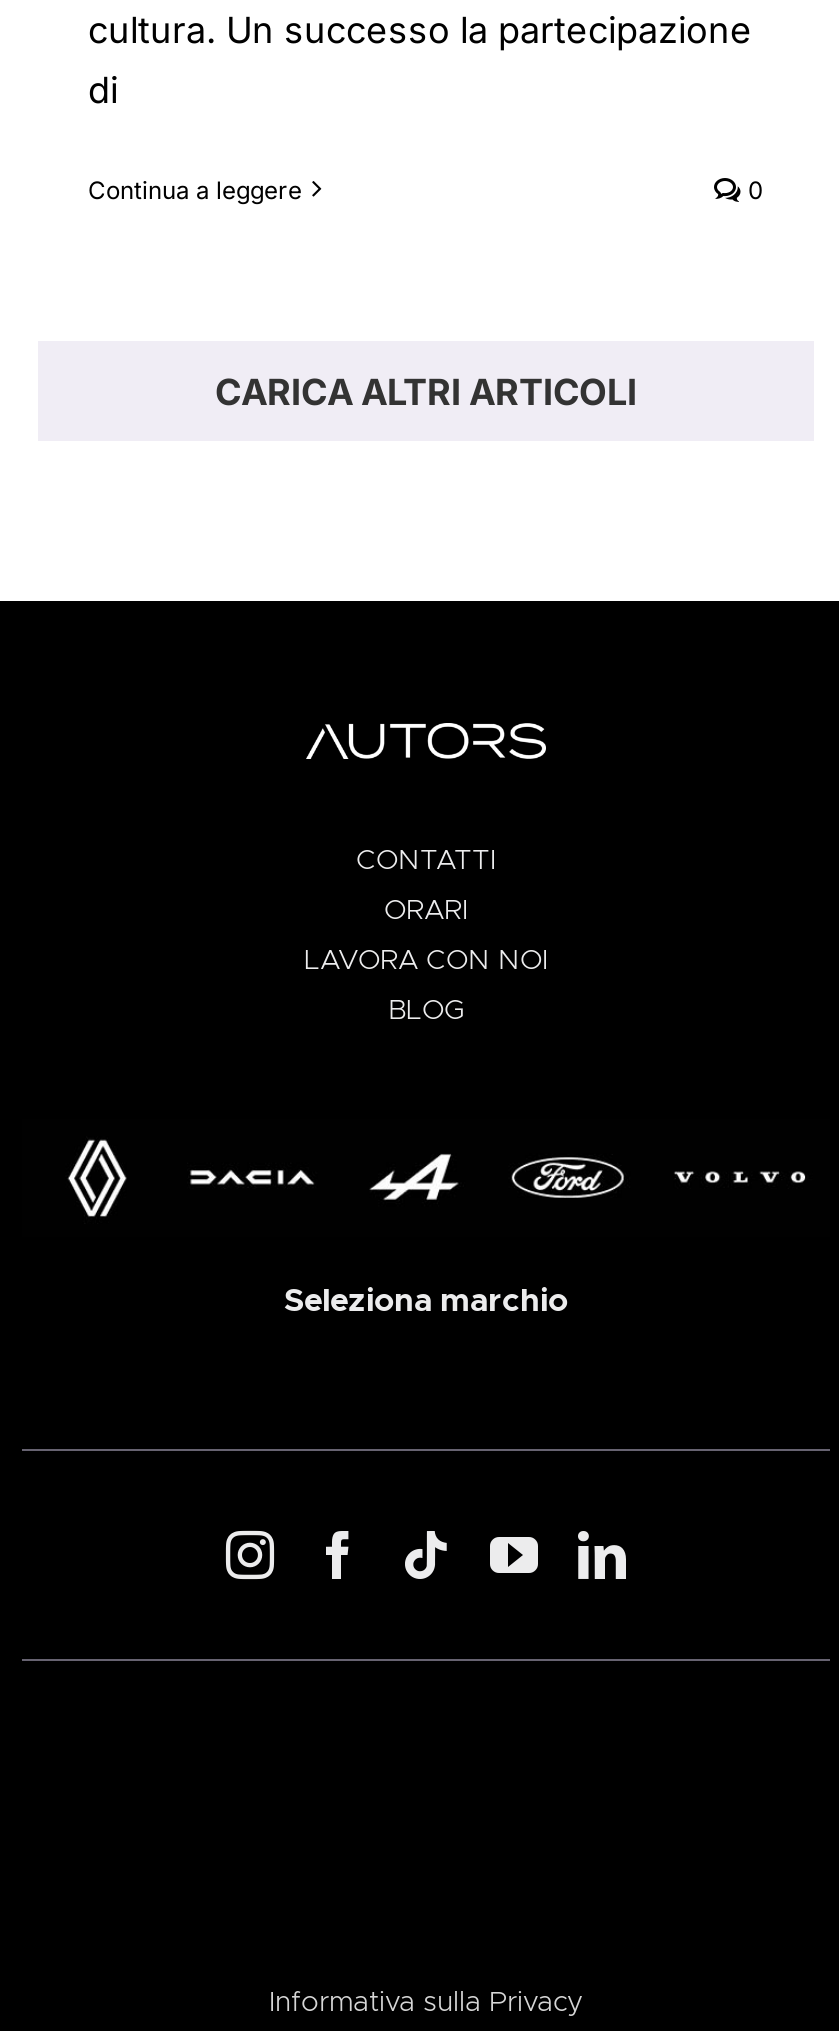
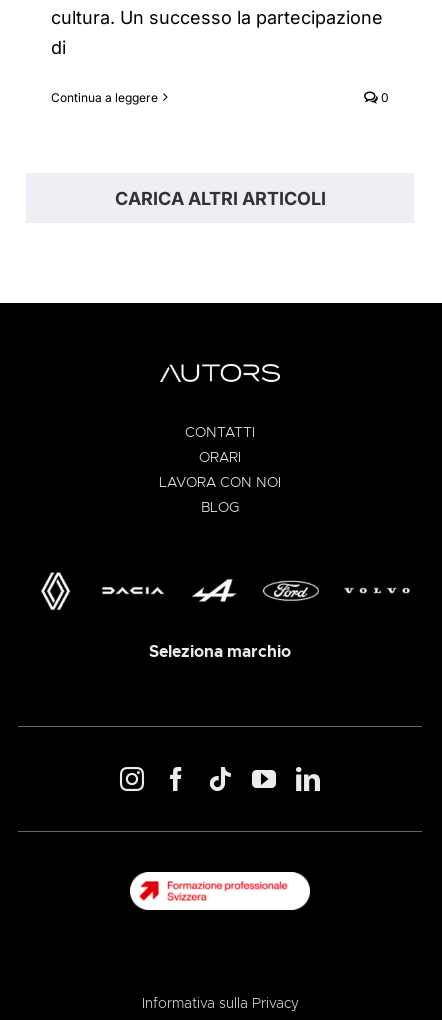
none -> [129,871,311,911] [image]

